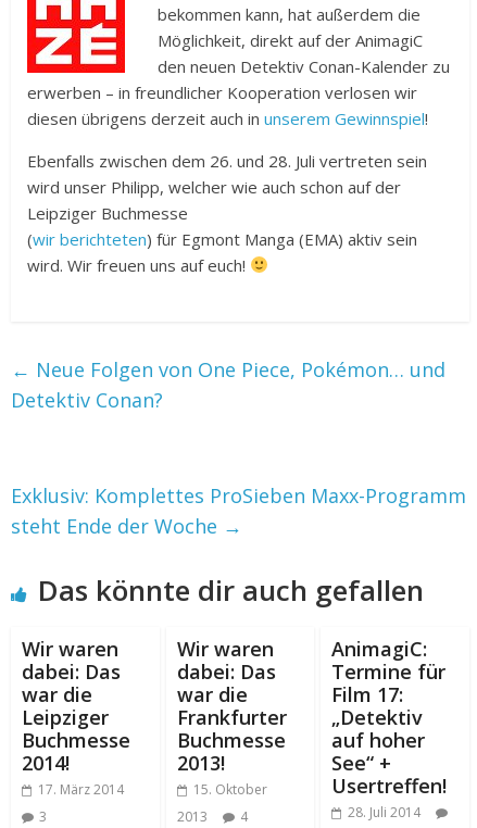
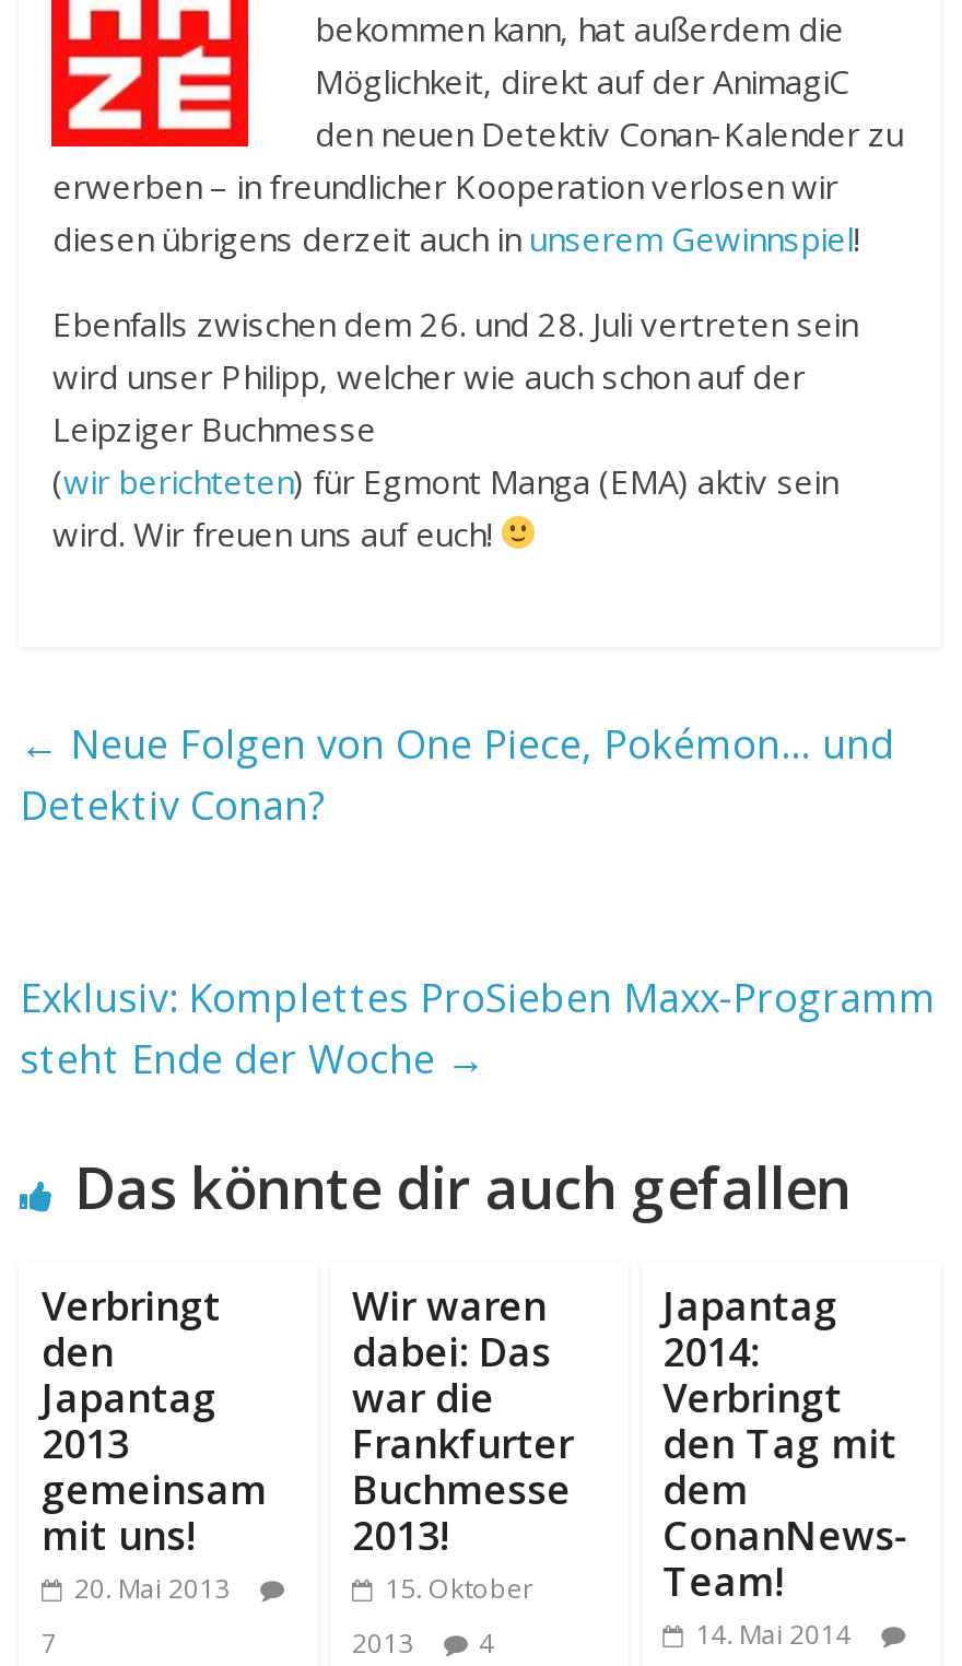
[22,636,131,799] Wir waren | dabei: Das | war die | Leipziger | Buchmesse | 2014! | 17. März 2014 -> [41,1279,267,1607] Verbringt | den | Japantag | 2013 | gemeinsam | mit uns! | 20. Mai 2013
[331,636,446,821] AnimagiC: | Termine für | Film 17: | „Detektiv | auf hoher | See“ + | Usertreffen! | 28. Juli 2014 -> [663,1279,910,1653] Japantag | 2014: | Verbringt | den Tag mit | dem | ConanNews- | Team! | 14. Mai 2014
[40,807,47,826] 3 -> [41,1624,57,1662] 7

